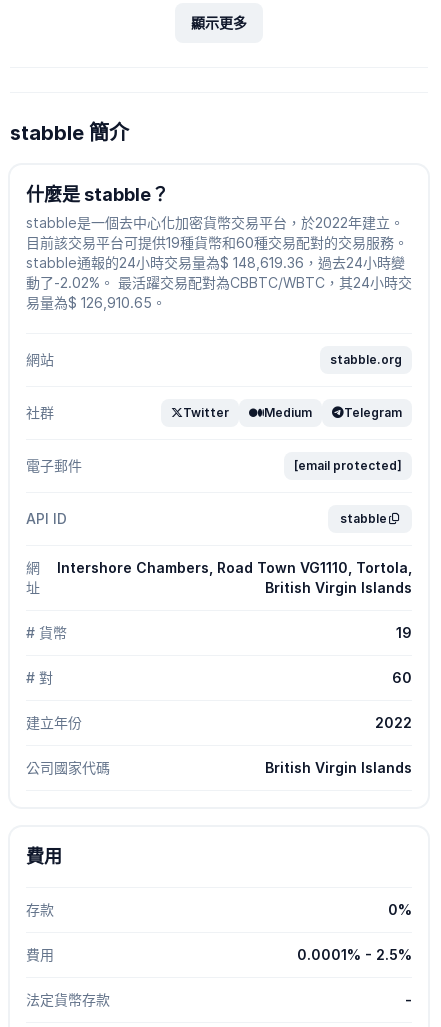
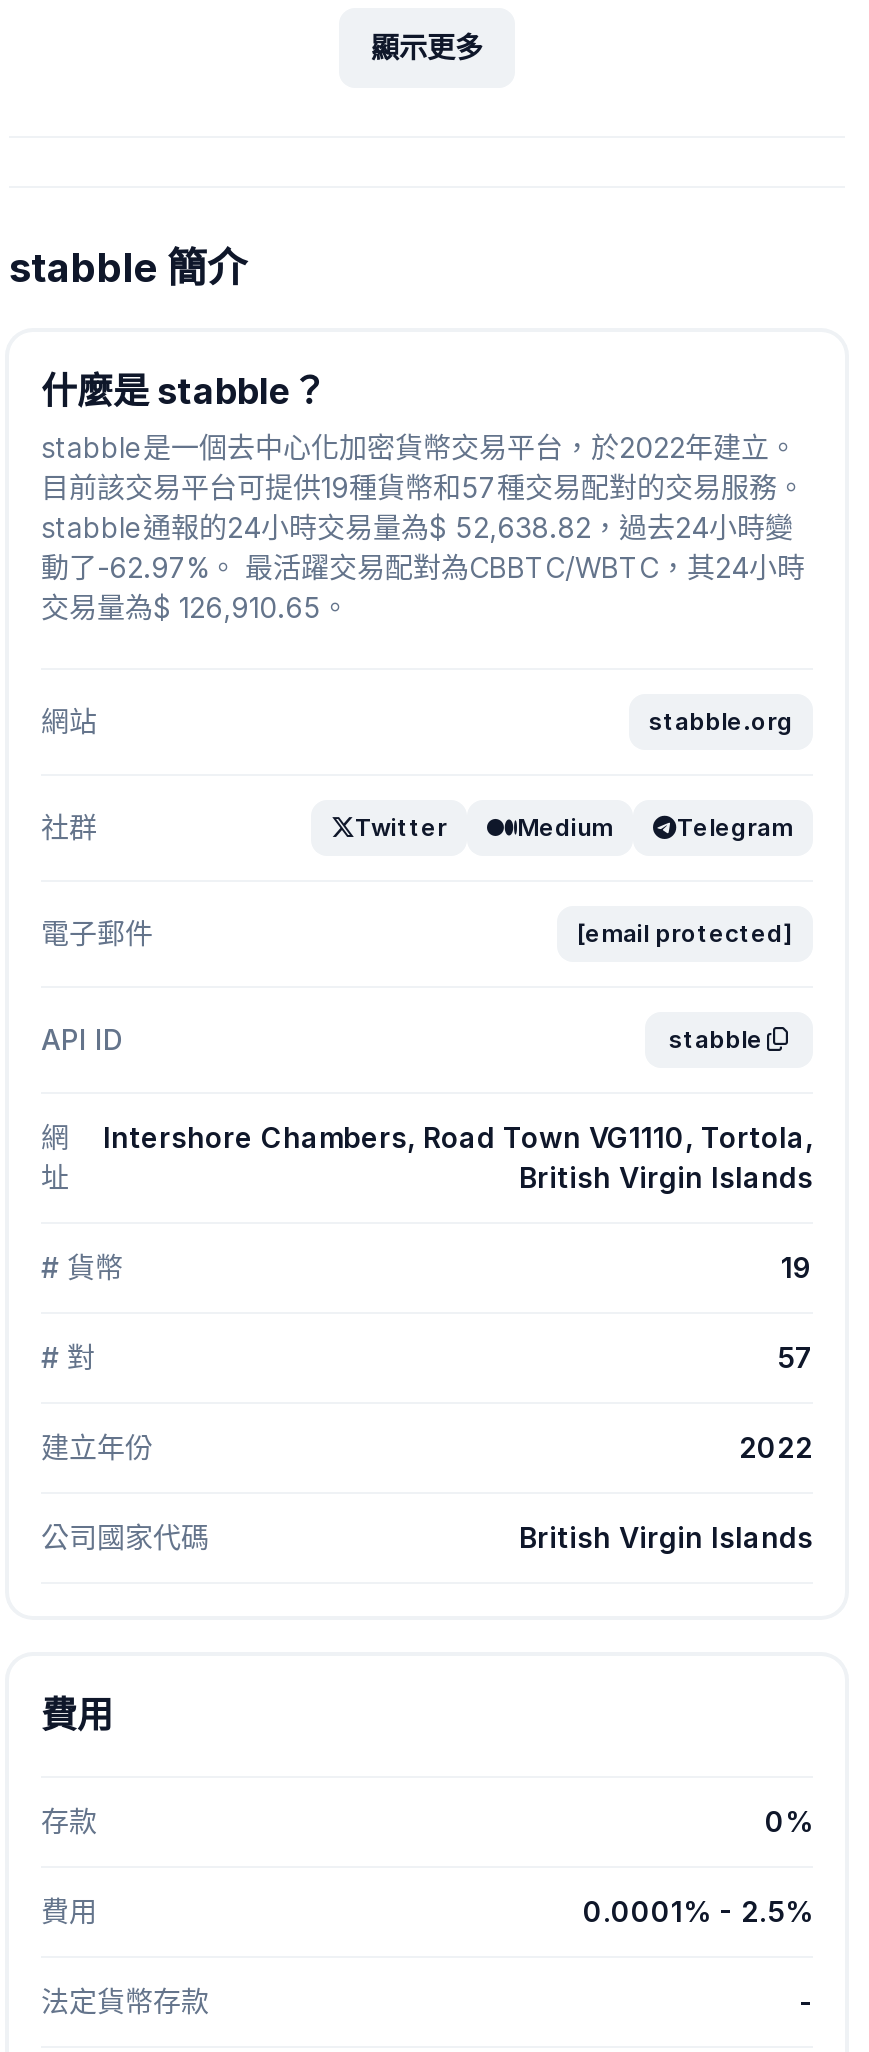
[26,234,412,311] 目前該交易平台可提供19種貨幣和60種交易配對的交易服務。 | stabble通報的24小時交易量為$ 148,619.36，過去24小時變 | 動了-2.02%。 最活躍交易配對為CBBTC/WBTC，其24小時交 | 易量為$ 126,910.65。 -> [41,470,805,624] 目前該交易平台可提供19種貨幣和57種交易配對的交易服務。 | stabble通報的24小時交易量為$ 52,638.82，過去24小時變 | 動了-62.97%。 最活躍交易配對為CBBTC/WBTC，其24小時 | 交易量為$ 126,910.65。
[392,669,412,686] 60 -> [777,1340,813,1374] 57

